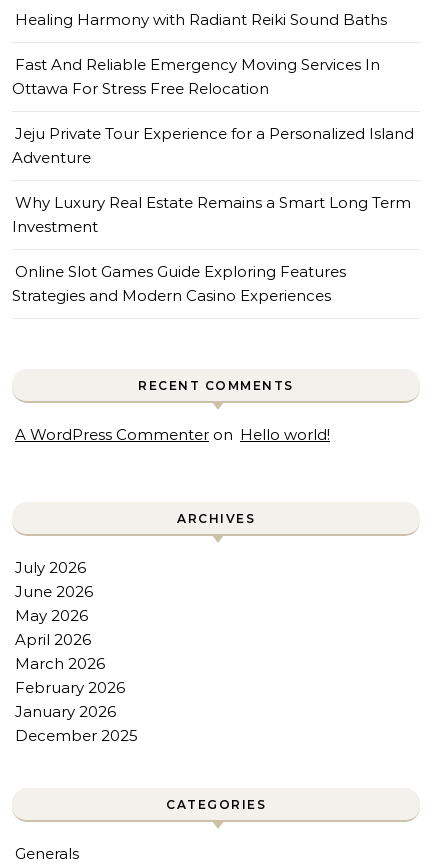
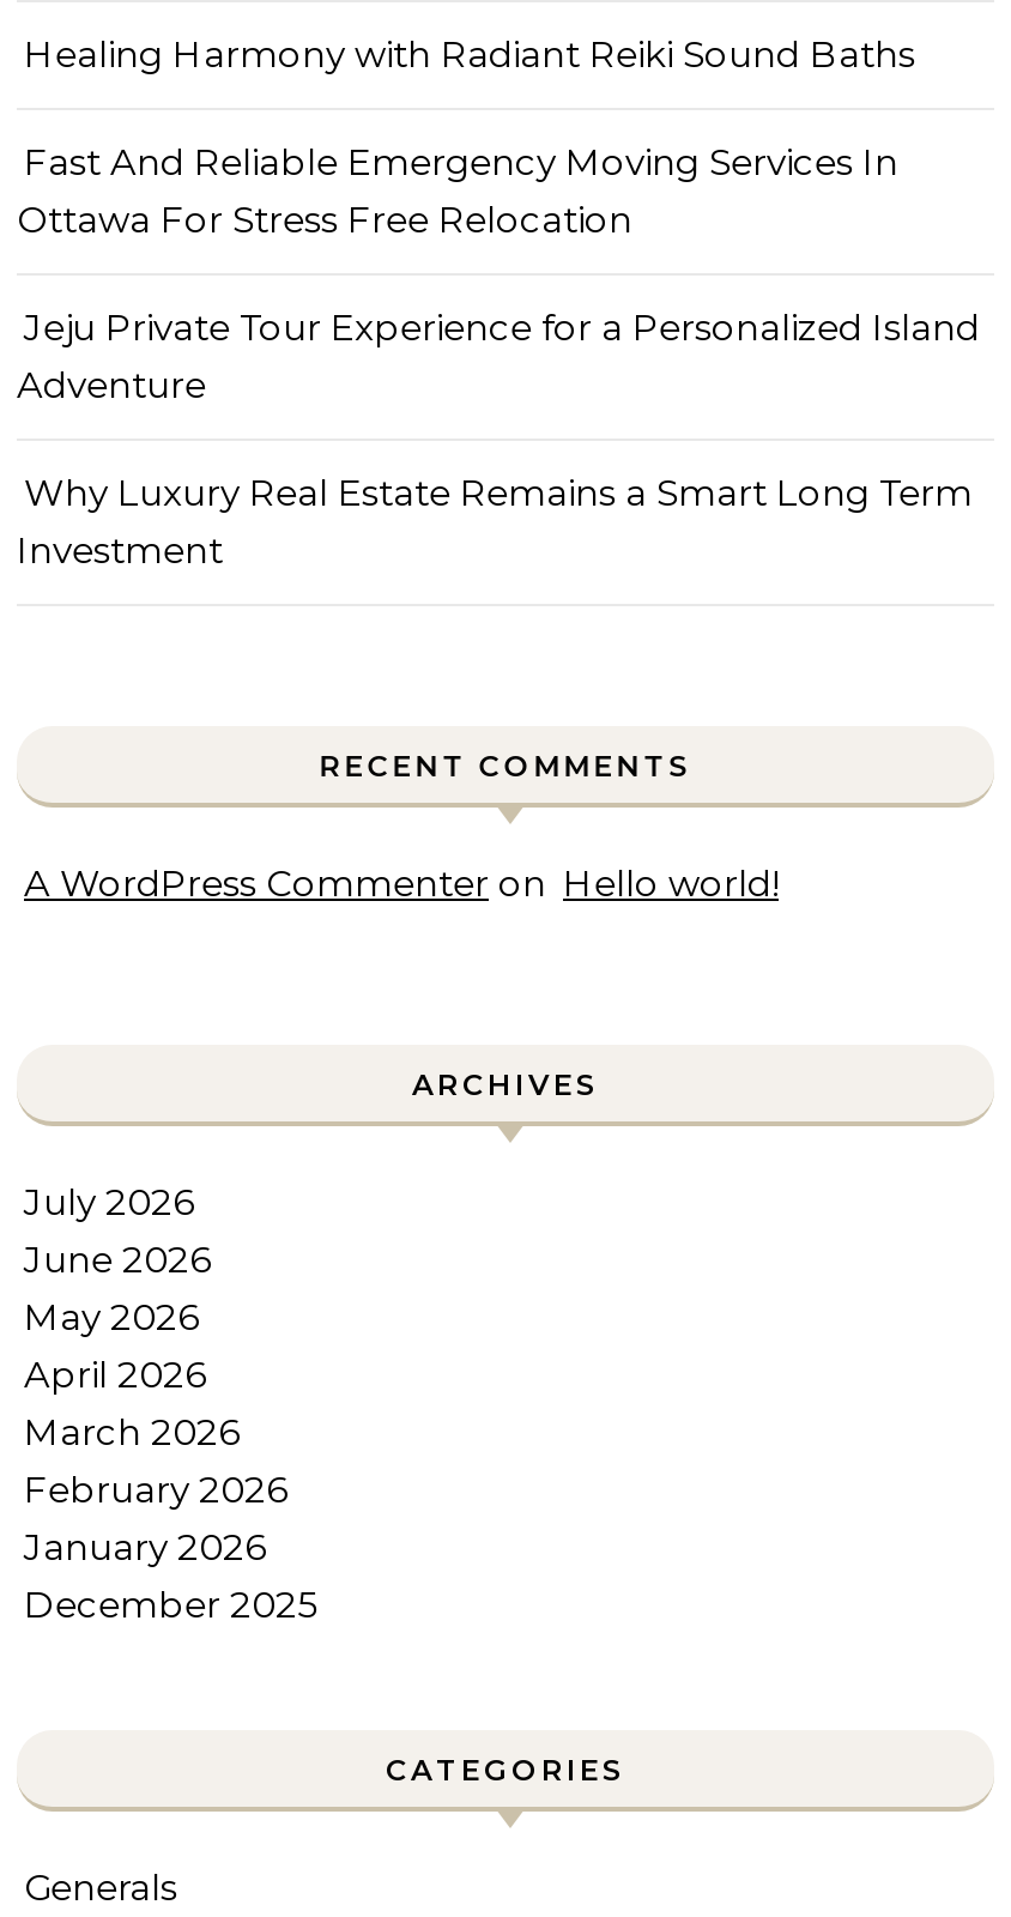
[12,262,346,305] Online Slot Games Guide Exploring Features | Strategies and Modern Casino Experiences -> none

